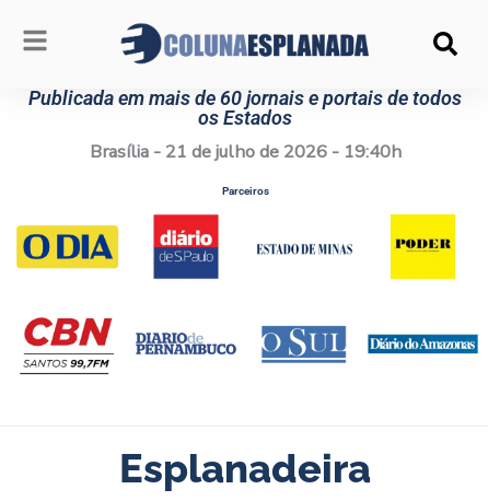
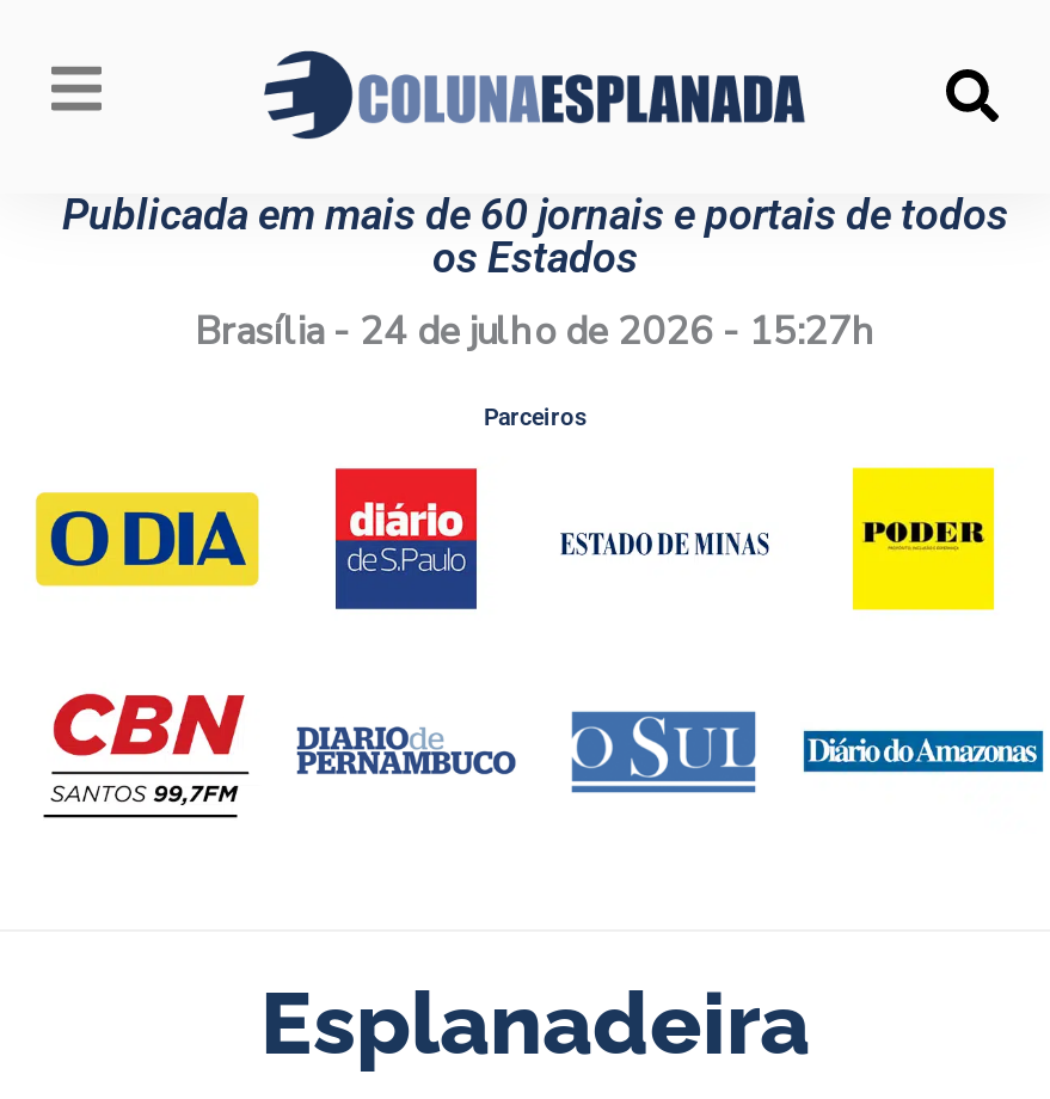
[89,139,401,164] Brasília - 21 de julho de 2026 - 19:40h -> [195,304,876,359] Brasília - 24 de julho de 2026 - 15:27h

